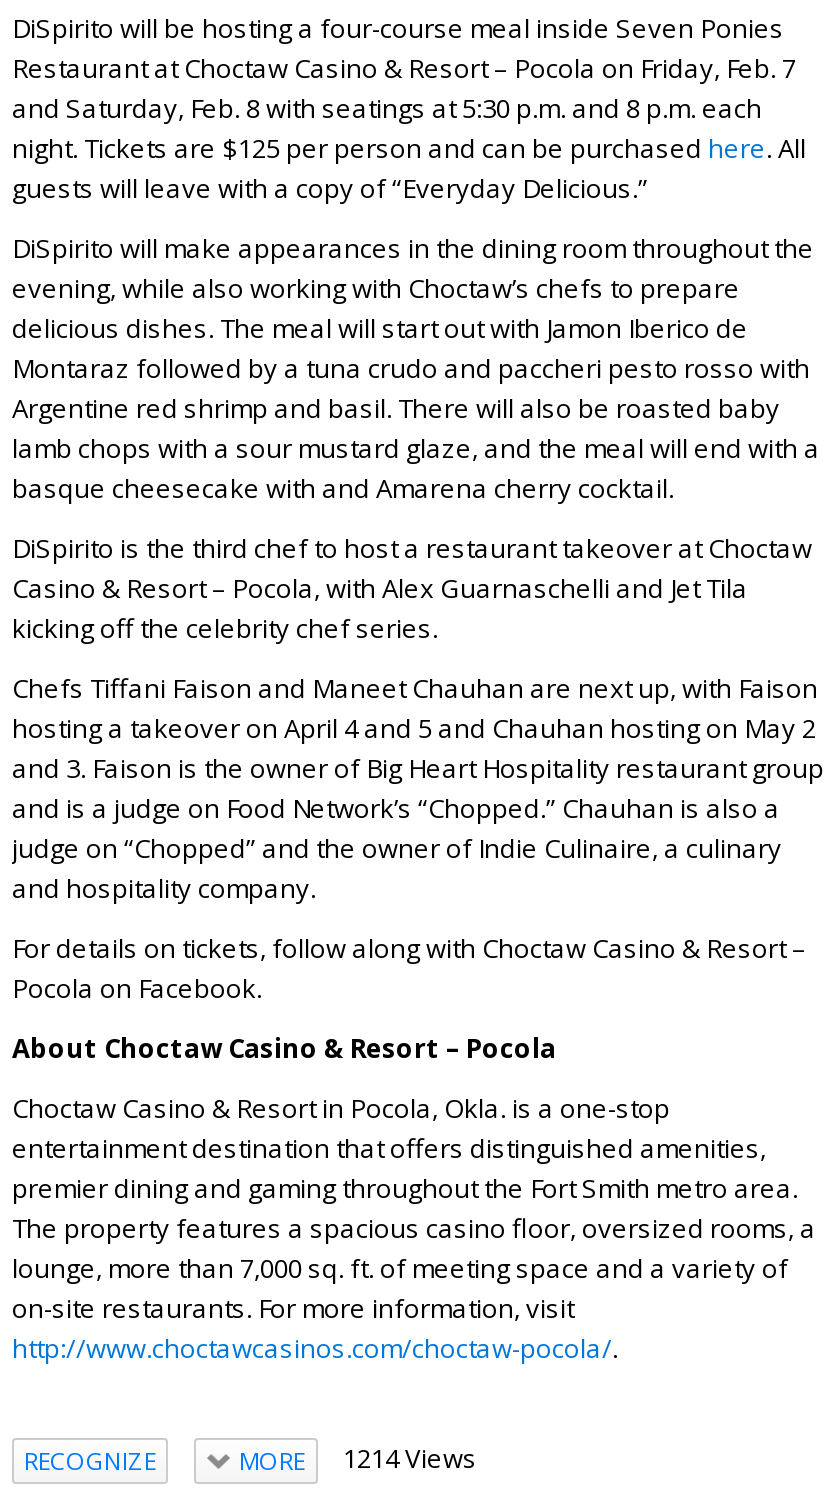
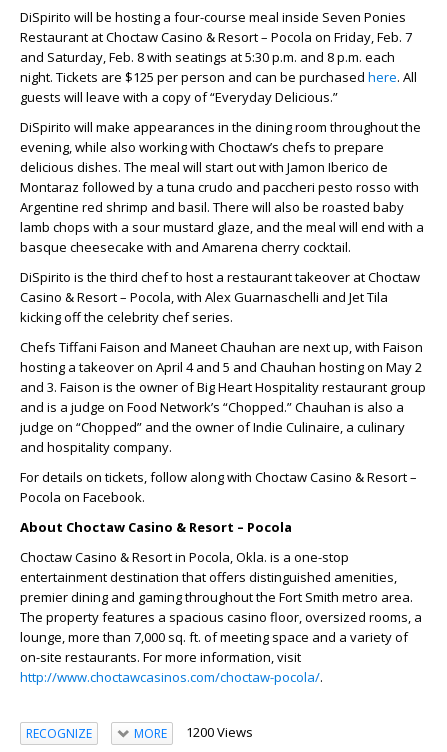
[239,1440,477,1478] MORE 1214 Views -> [133,723,252,742] MORE 1200 Views

